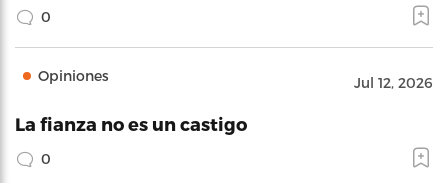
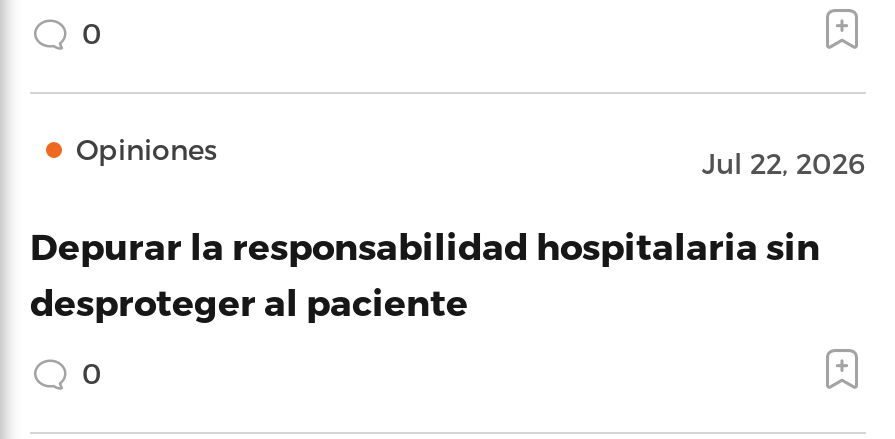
[354,74,433,91] Jul 12, 2026 -> [702,146,866,180] Jul 22, 2026
[15,113,247,134] La fianza no es un castigo -> [30,224,820,322] Depurar la responsabilidad hospitalaria sin | desproteger al paciente

